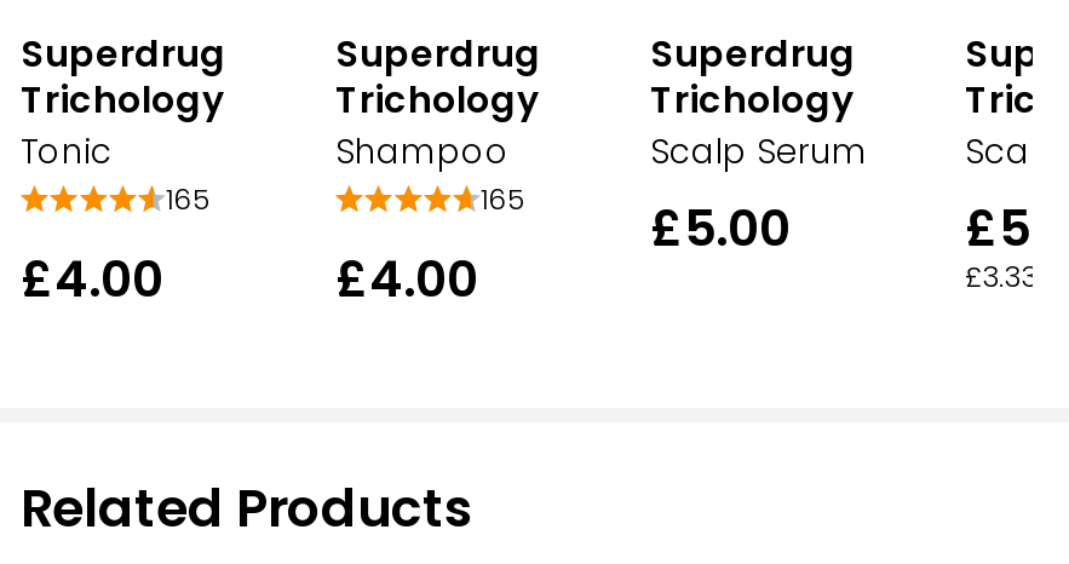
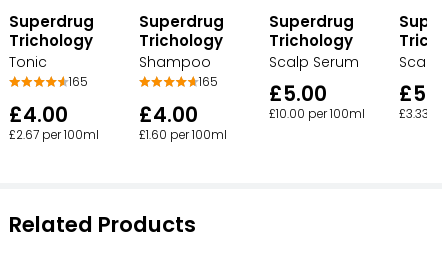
none -> [9,126,99,142] £2.67 per 100ml
none -> [139,126,227,142] £1.60 per 100ml
none -> [269,105,365,121] £10.00 per 100ml

